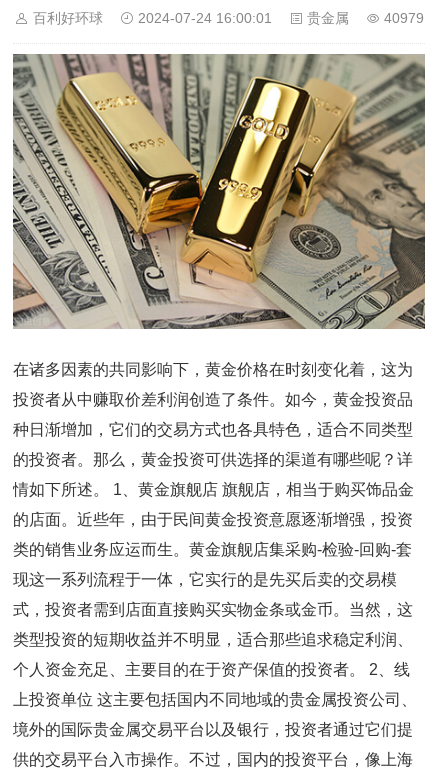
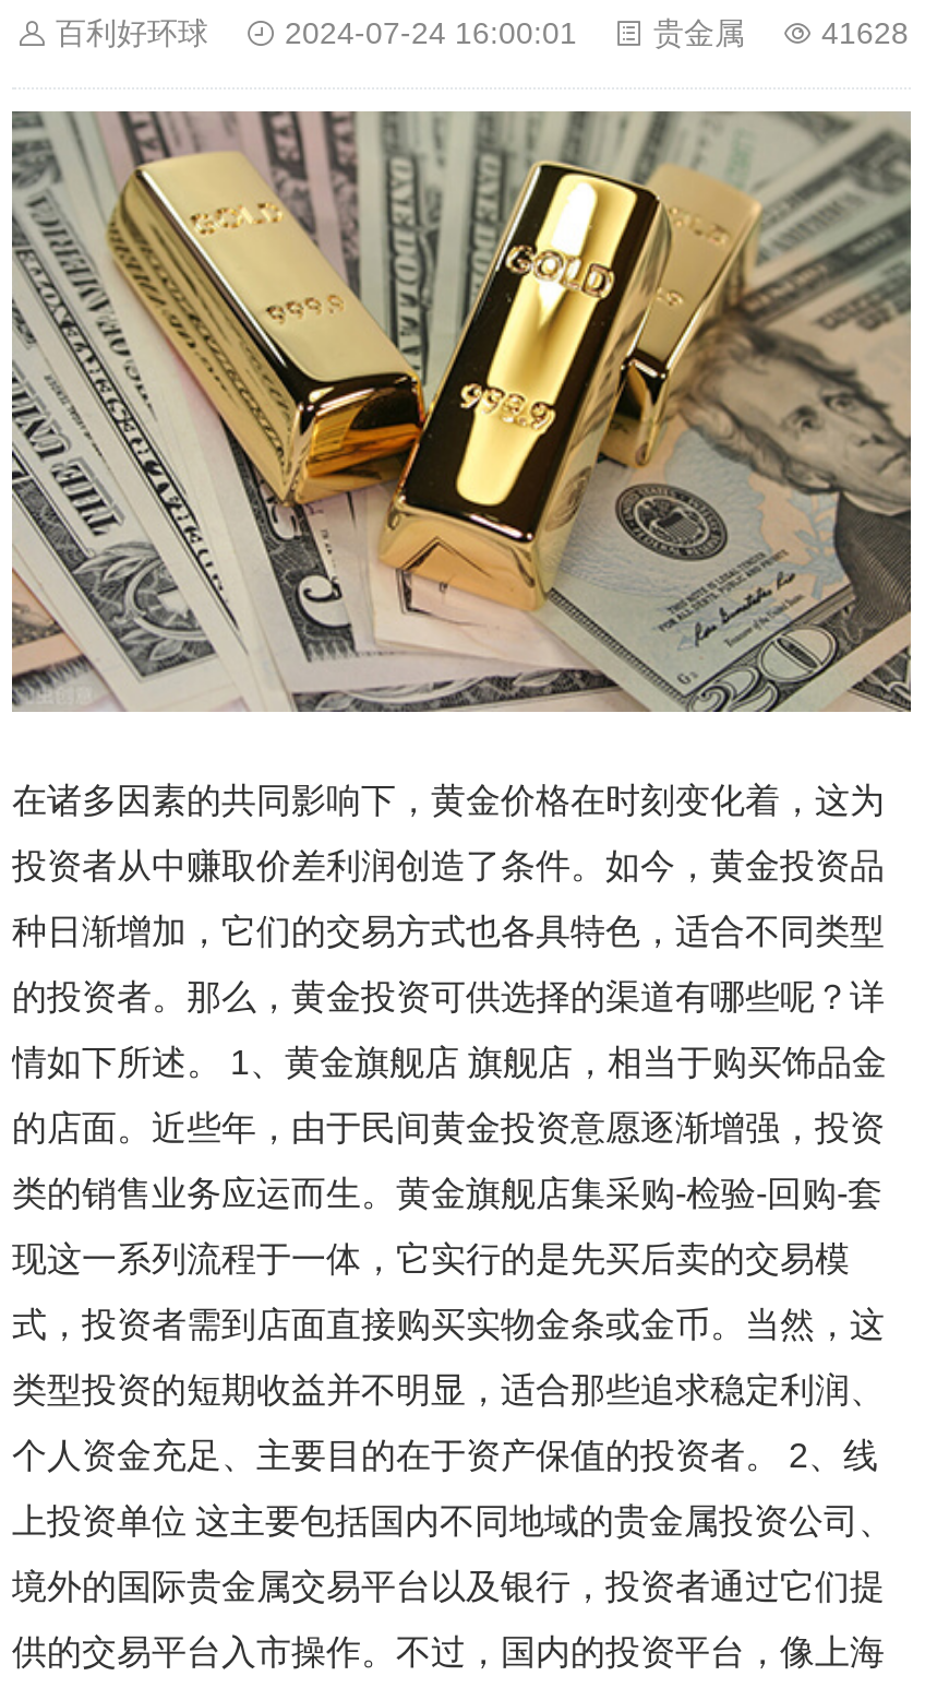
[384,10,424,26] 40979 -> [821,15,909,50] 41628

